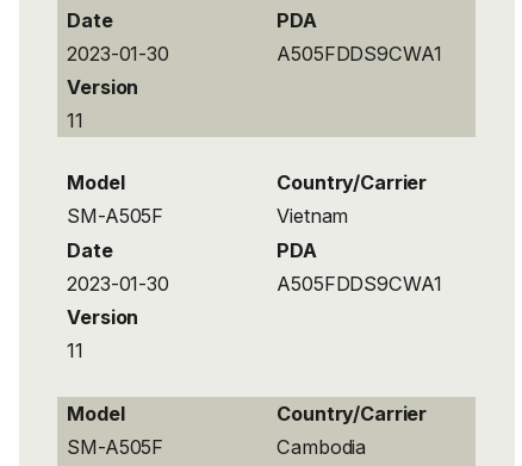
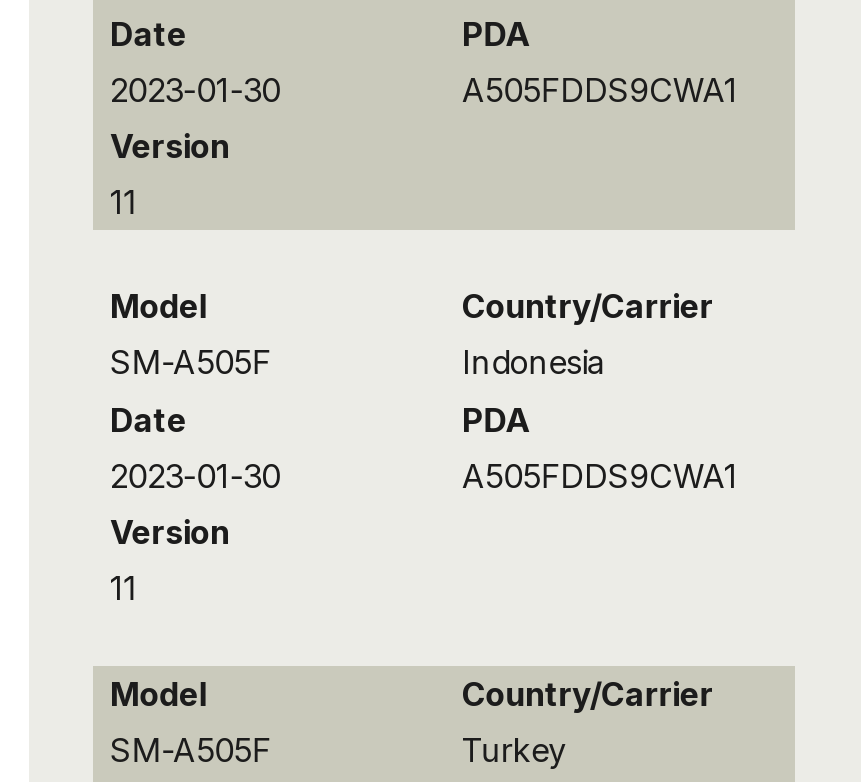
[277,204,348,228] Vietnam -> [462,343,605,383] Indonesia
[277,435,366,458] Cambodia -> [462,729,566,769] Turkey

